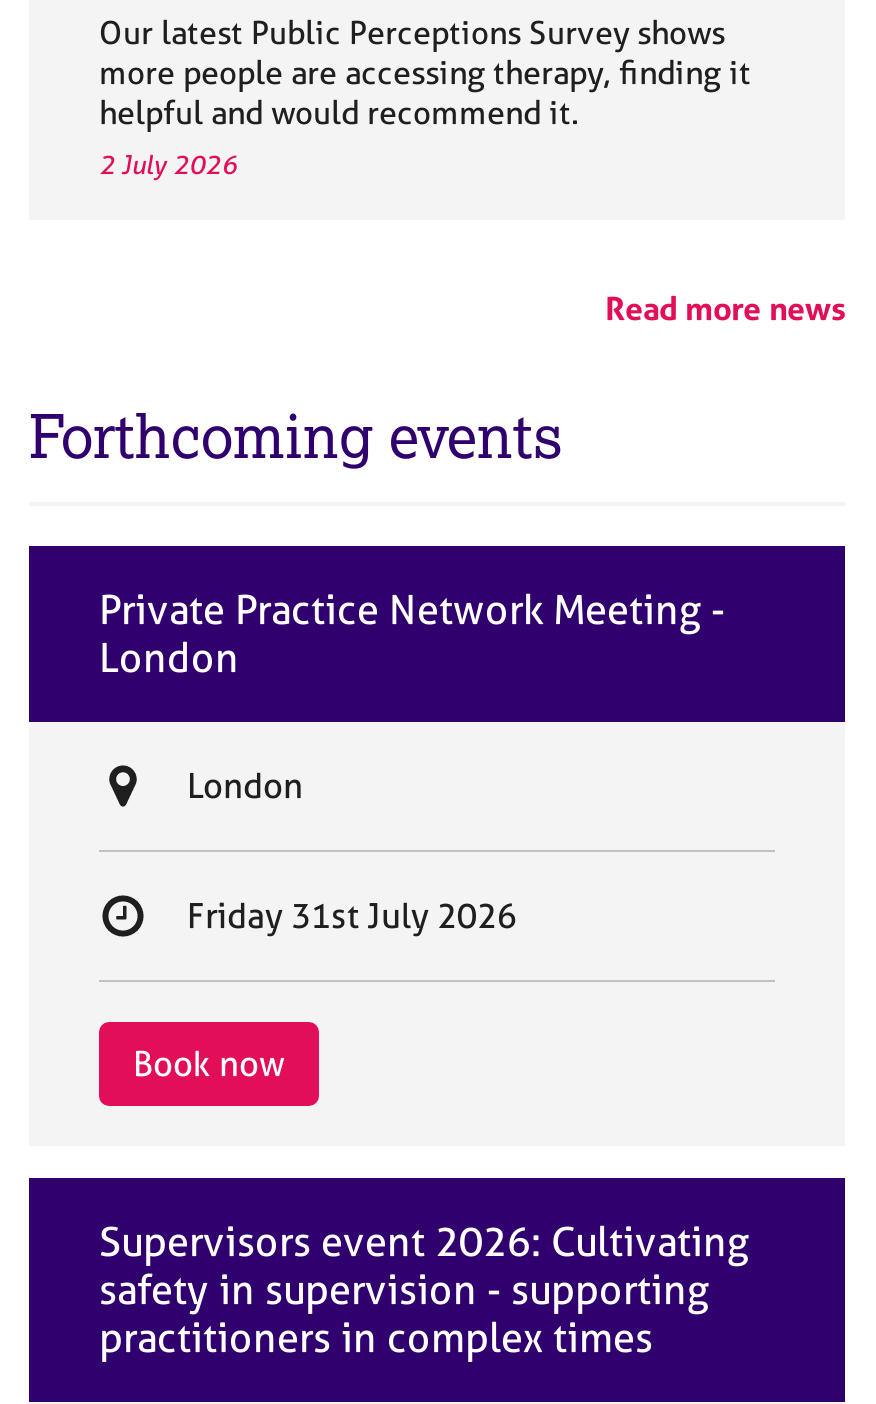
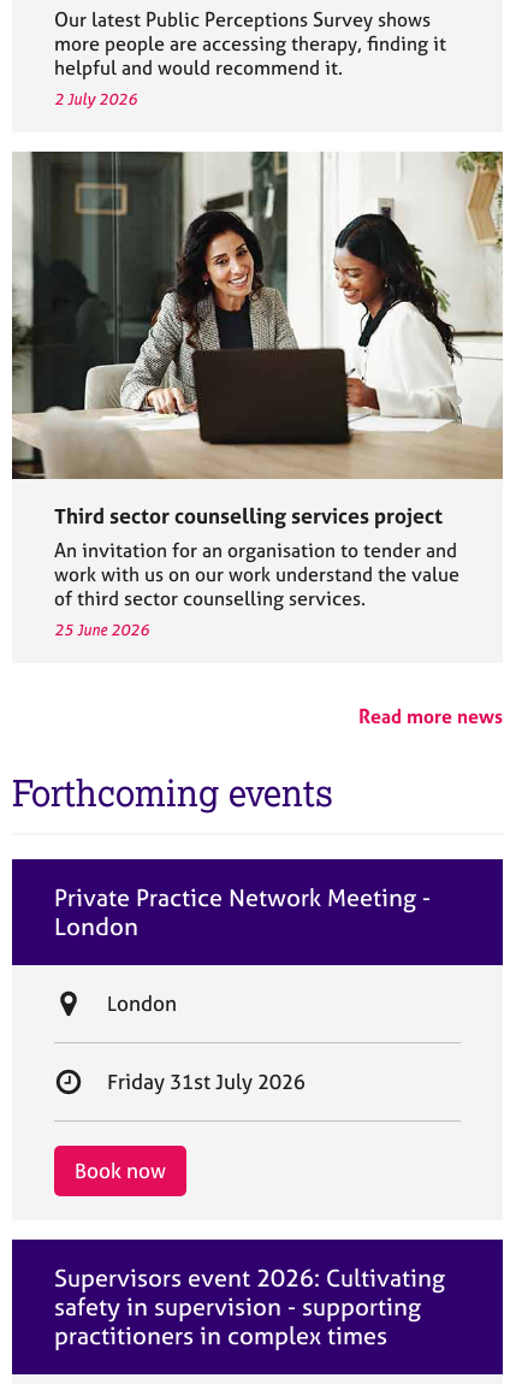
none -> [11,150,504,639] [image] | Third sector counselling services project | An invitation for an organisation to tender and | work with us on our work understand the value | of third sector counselling services. | 25 June 2026

